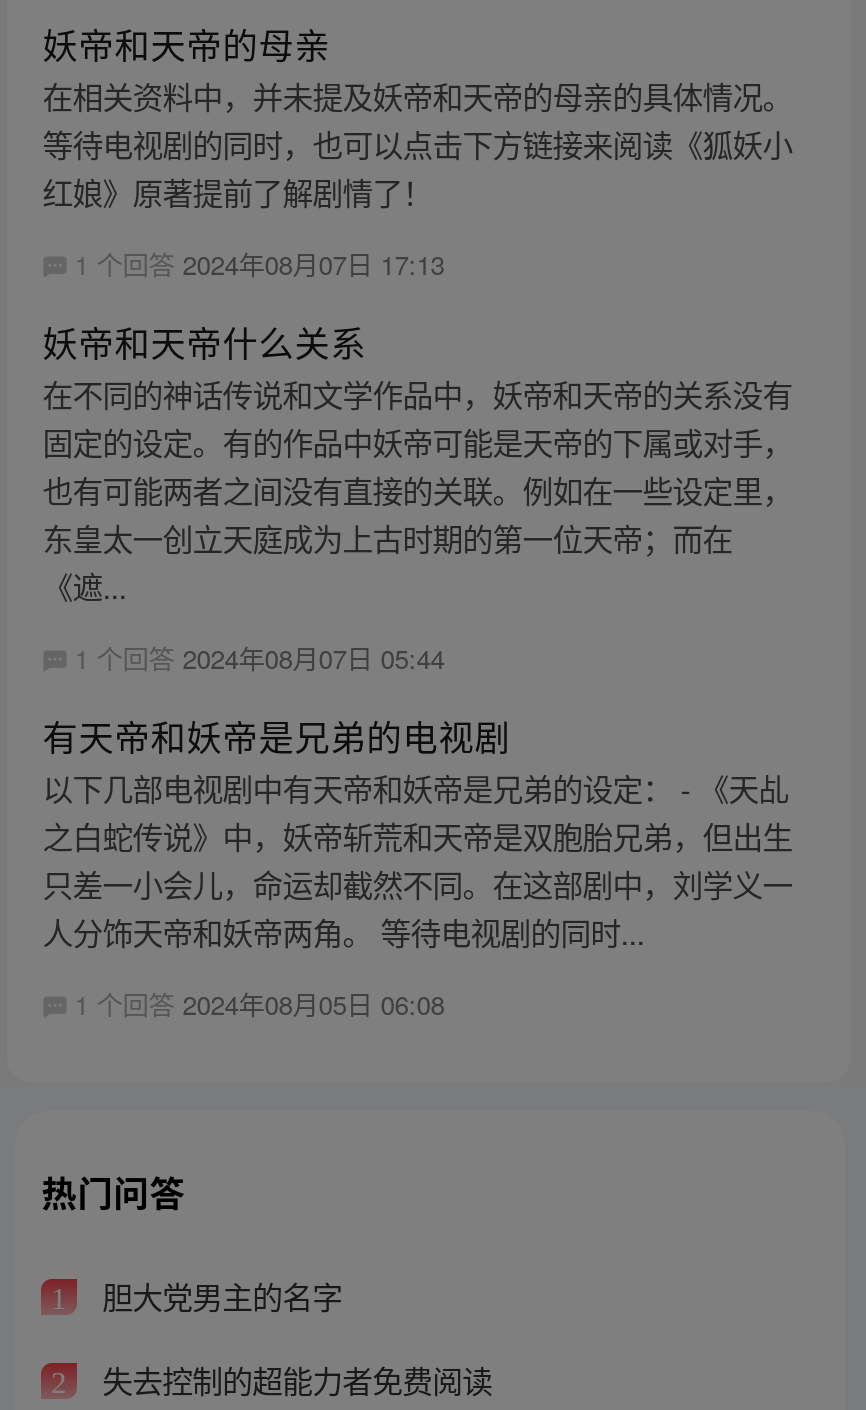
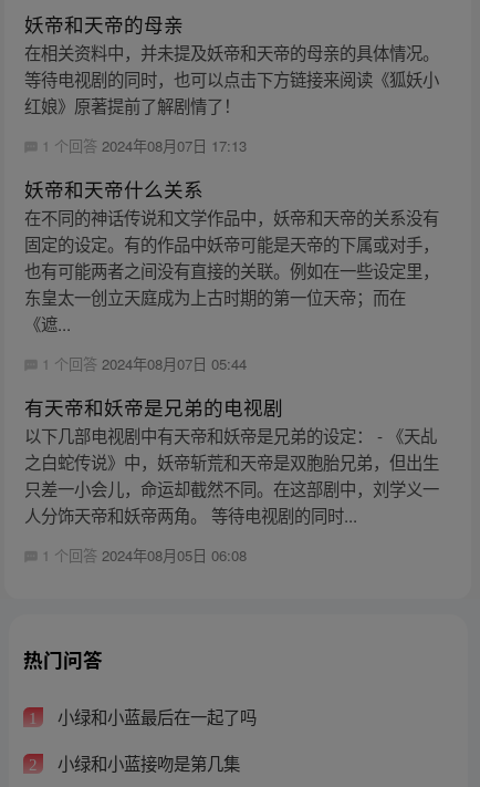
[94,1274,342,1318] 胆大党男主的名字 -> [53,705,256,729] 小绿和小蓝最后在一起了吗
[94,1357,492,1401] 失去控制的超能力者免费阅读 -> [53,751,240,775] 小绿和小蓝接吻是第几集

